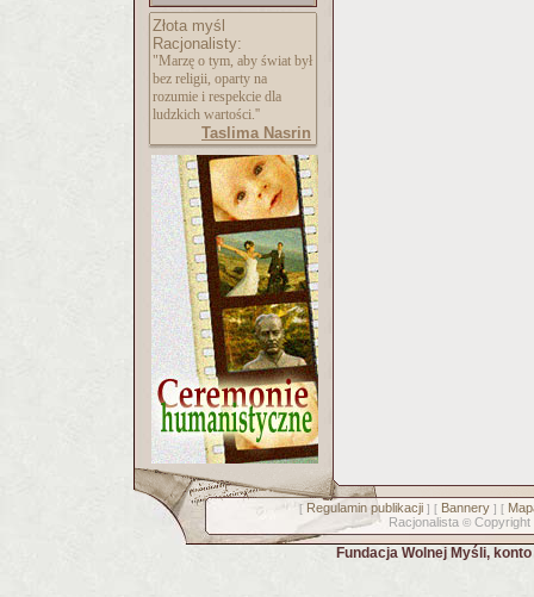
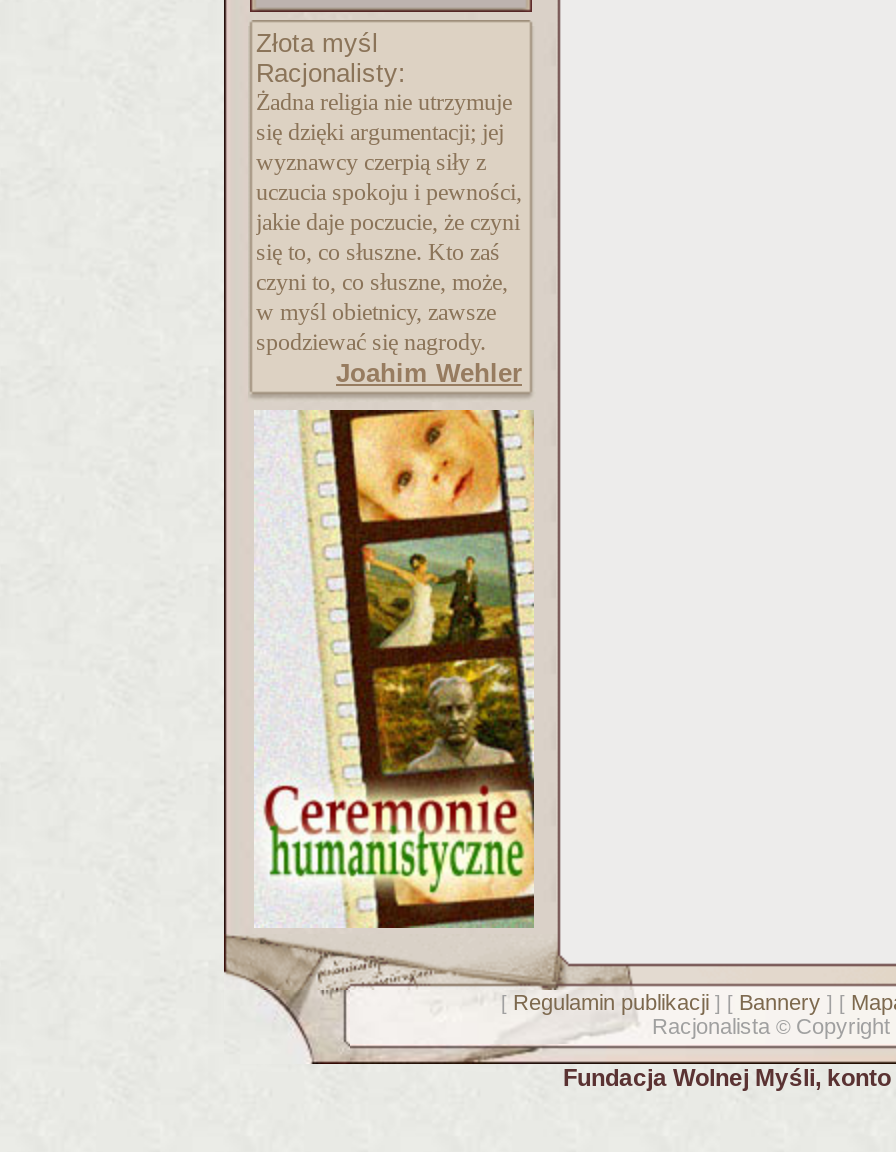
[153,52,312,142] "Marzę o tym, aby świat był | bez religii, oparty na | rozumie i respekcie dla | ludzkich wartości.'' | Taslima Nasrin -> [256,88,522,388] Żadna religia nie utrzymuje | się dzięki argumentacji; jej | wyznawcy czerpią siły z | uczucia spokoju i pewności, | jakie daje poczucie, że czyni | się to, co słuszne. Kto zaś | czyni to, co słuszne, może, | w myśl obietnicy, zawsze | spodziewać się nagrody. | Joahim Wehler

